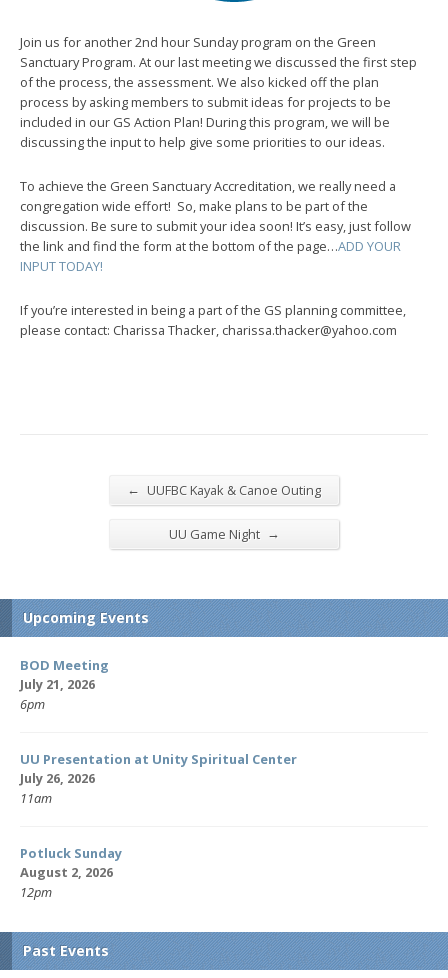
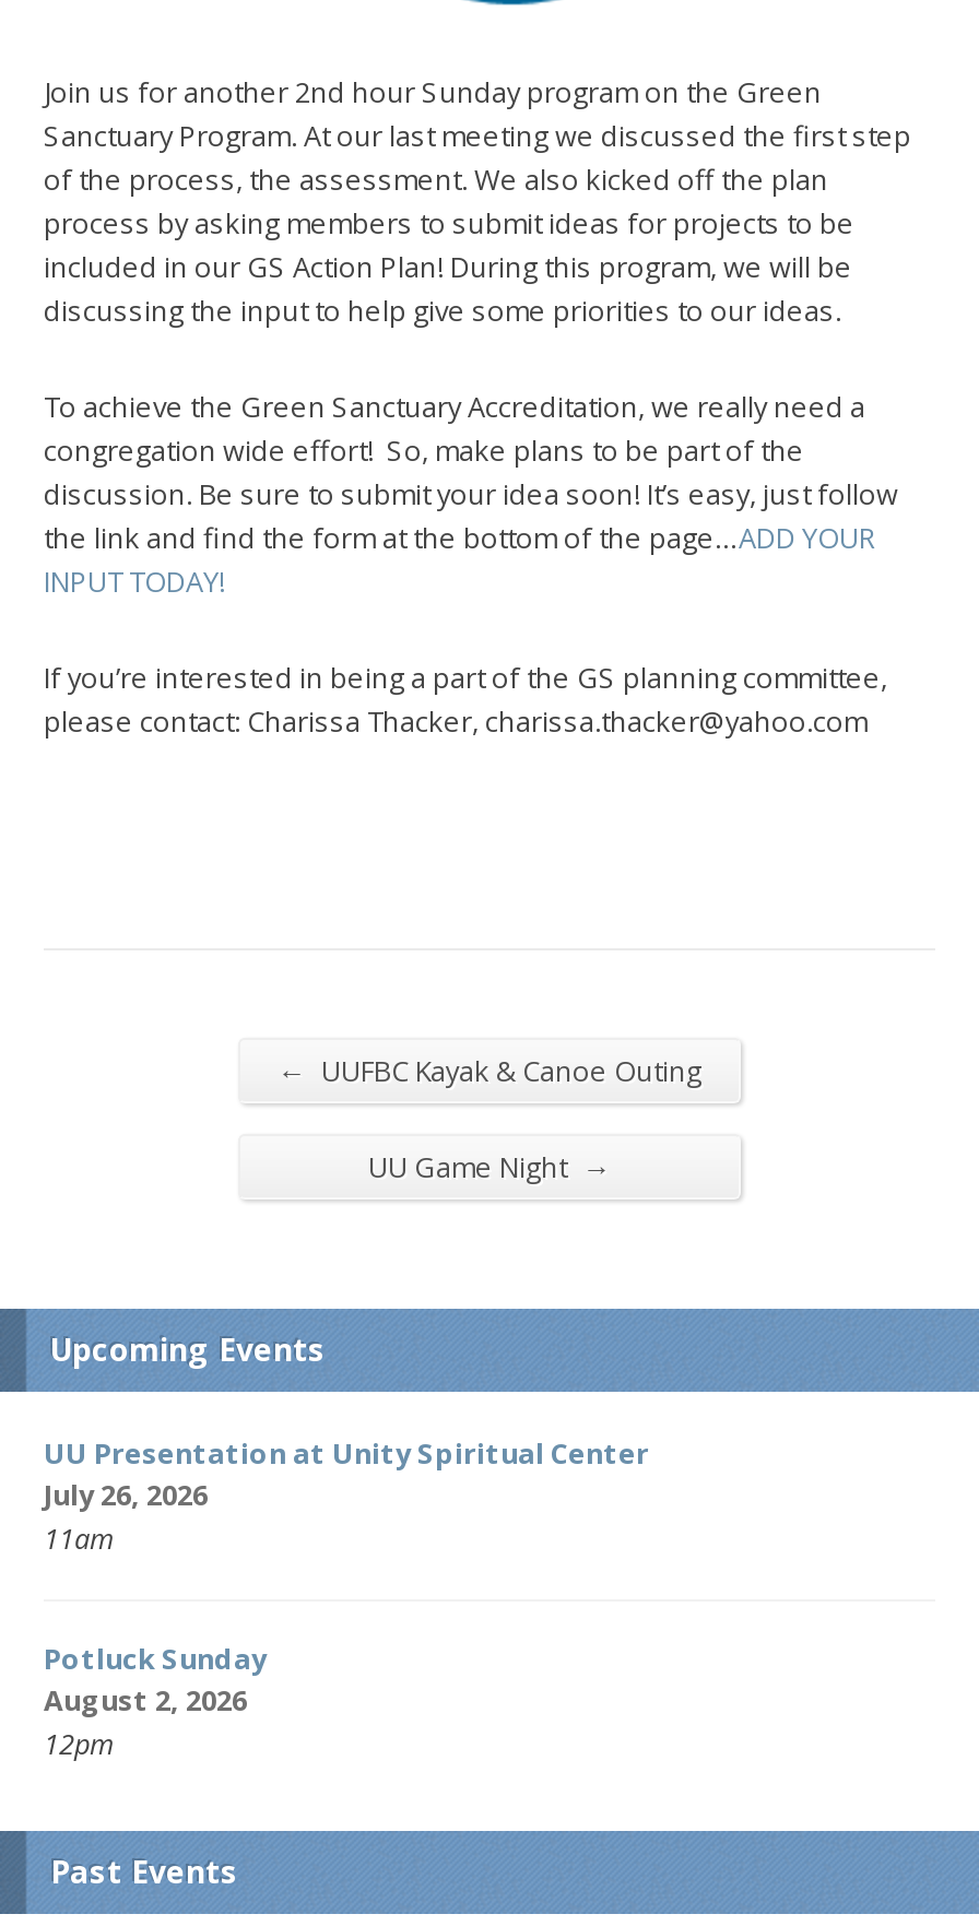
[20,656,109,713] BOD Meeting | July 21, 2026 | 6pm -> none

